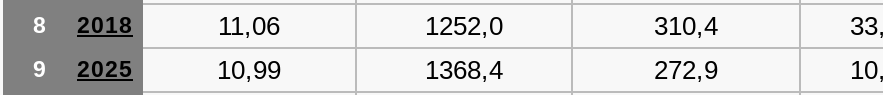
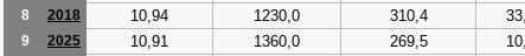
[218,10,280,40] 11,06 -> [130,7,168,24] 10,94
[425,10,503,40] 1252,0 -> [254,7,300,24] 1230,0
[217,54,281,84] 10,99 -> [130,32,168,50] 10,91
[425,54,503,84] 1368,4 -> [254,32,300,50] 1360,0
[654,54,718,84] 272,9 -> [389,32,427,50] 269,5

